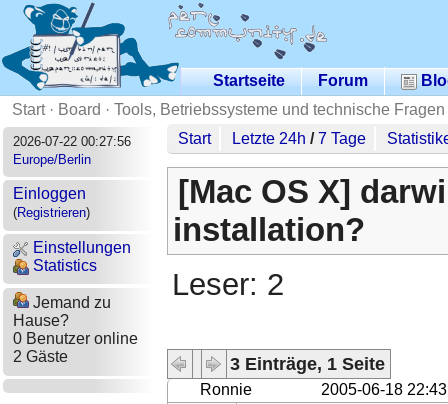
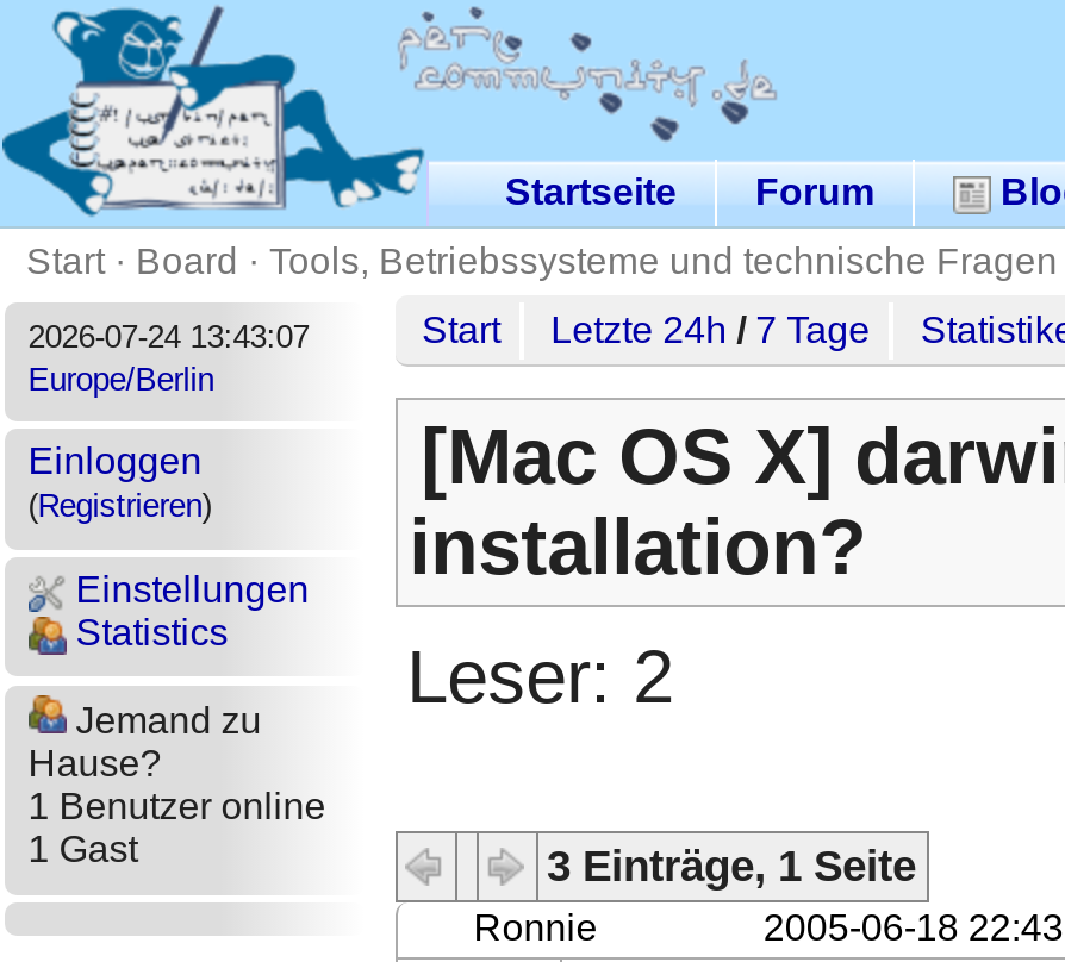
[13,134,131,149] 2026-07-22 00:27:56 -> [28,318,309,354] 2026-07-24 13:43:07
[13,330,138,365] 0 Benutzer online | 2 Gäste -> [28,787,326,870] 1 Benutzer online | 1 Gast

